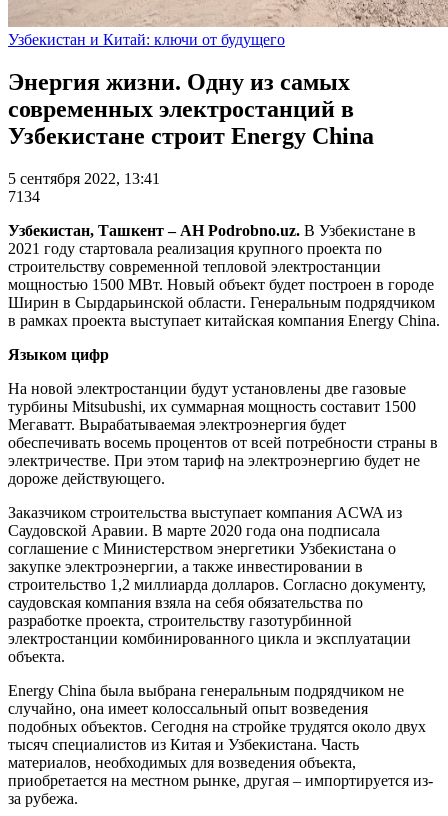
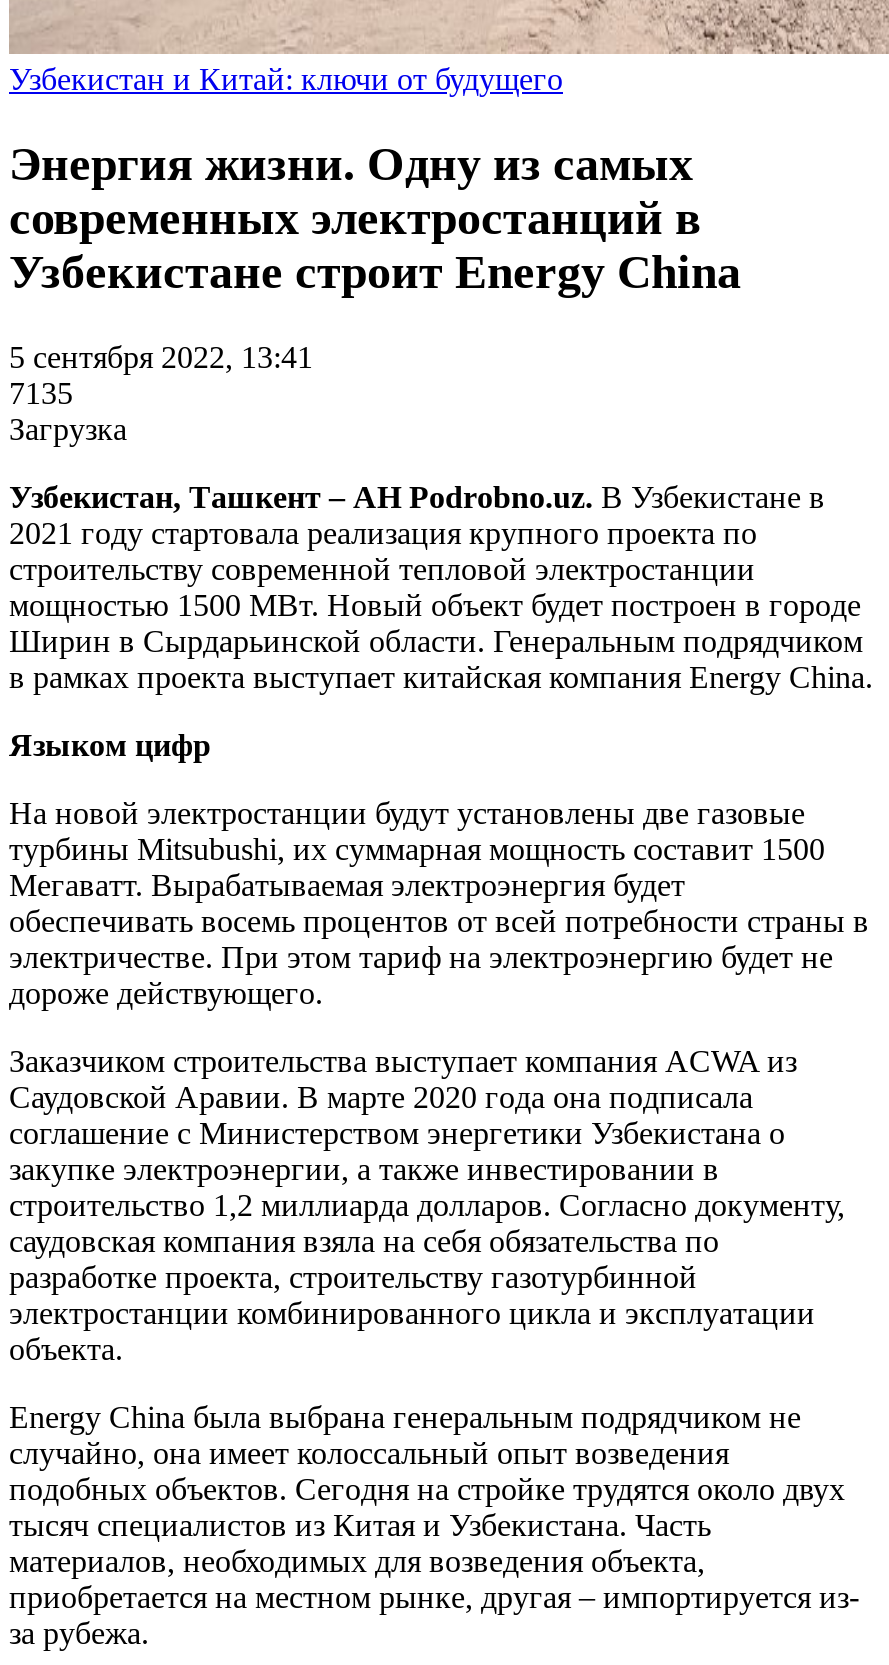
[8,188,40,205] 7134 -> [9,376,127,446] 7135 | Загрузка

